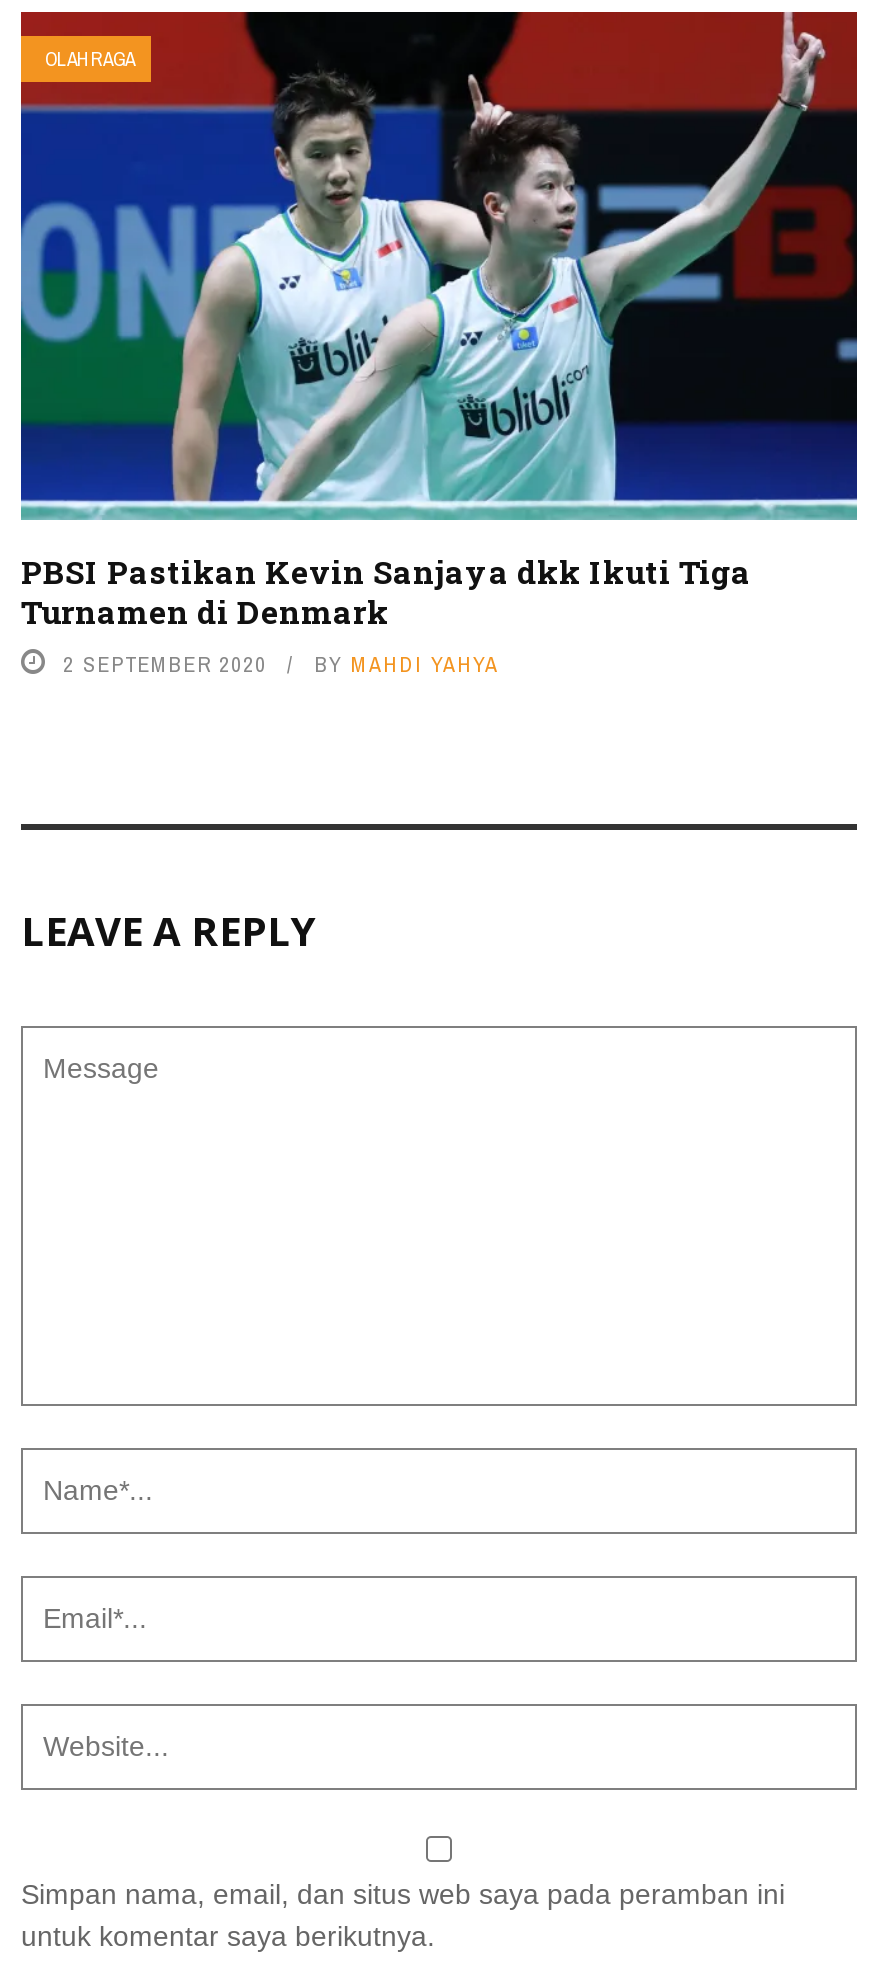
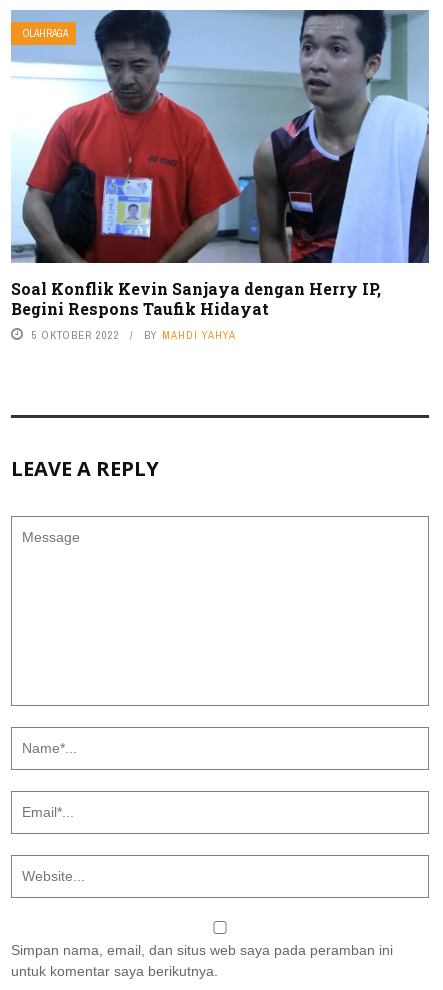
[19,9,859,677] [image] | PBSI Pastikan Kevin Sanjaya dkk Ikuti Tiga | Turnamen di Denmark | 2 SEPTEMBER 2020 -> [11,9,430,342] [image] | Soal Konflik Kevin Sanjaya dengan Herry IP, | Begini Respons Taufik Hidayat | 5 OKTOBER 2022

